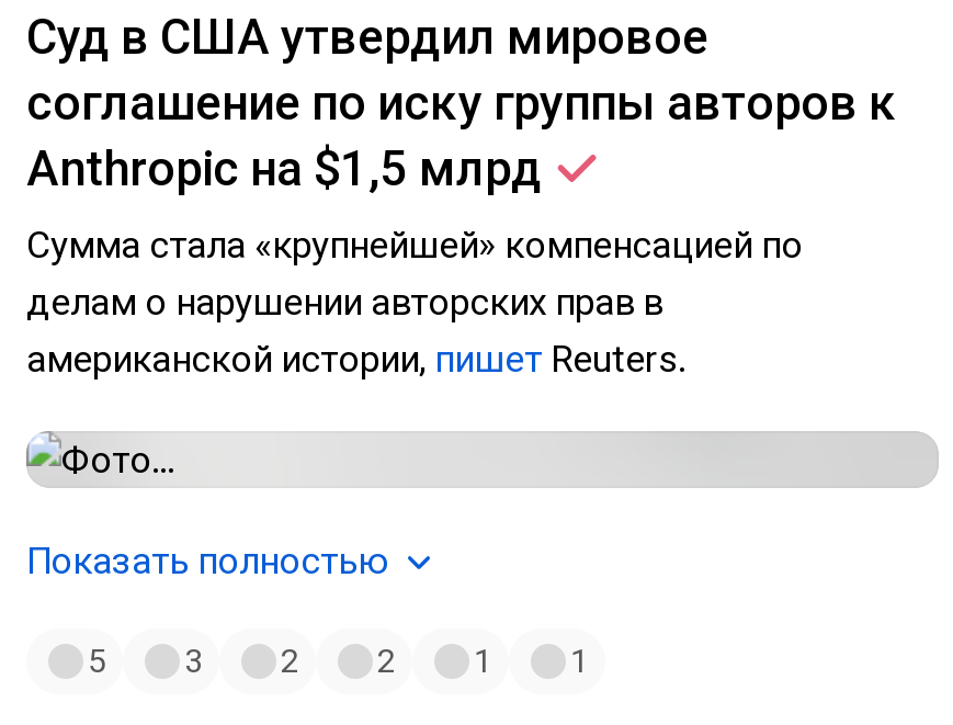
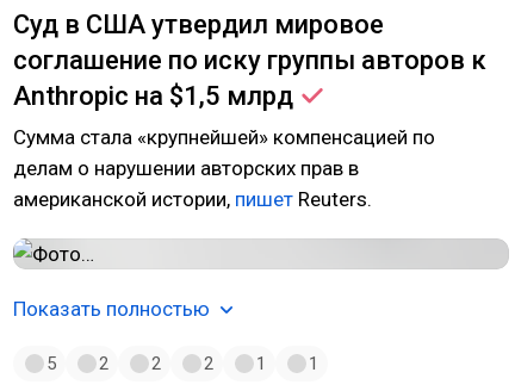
[88,642,588,681] 5 3 2 2 1 1 -> [46,353,318,374] 5 2 2 2 1 1

